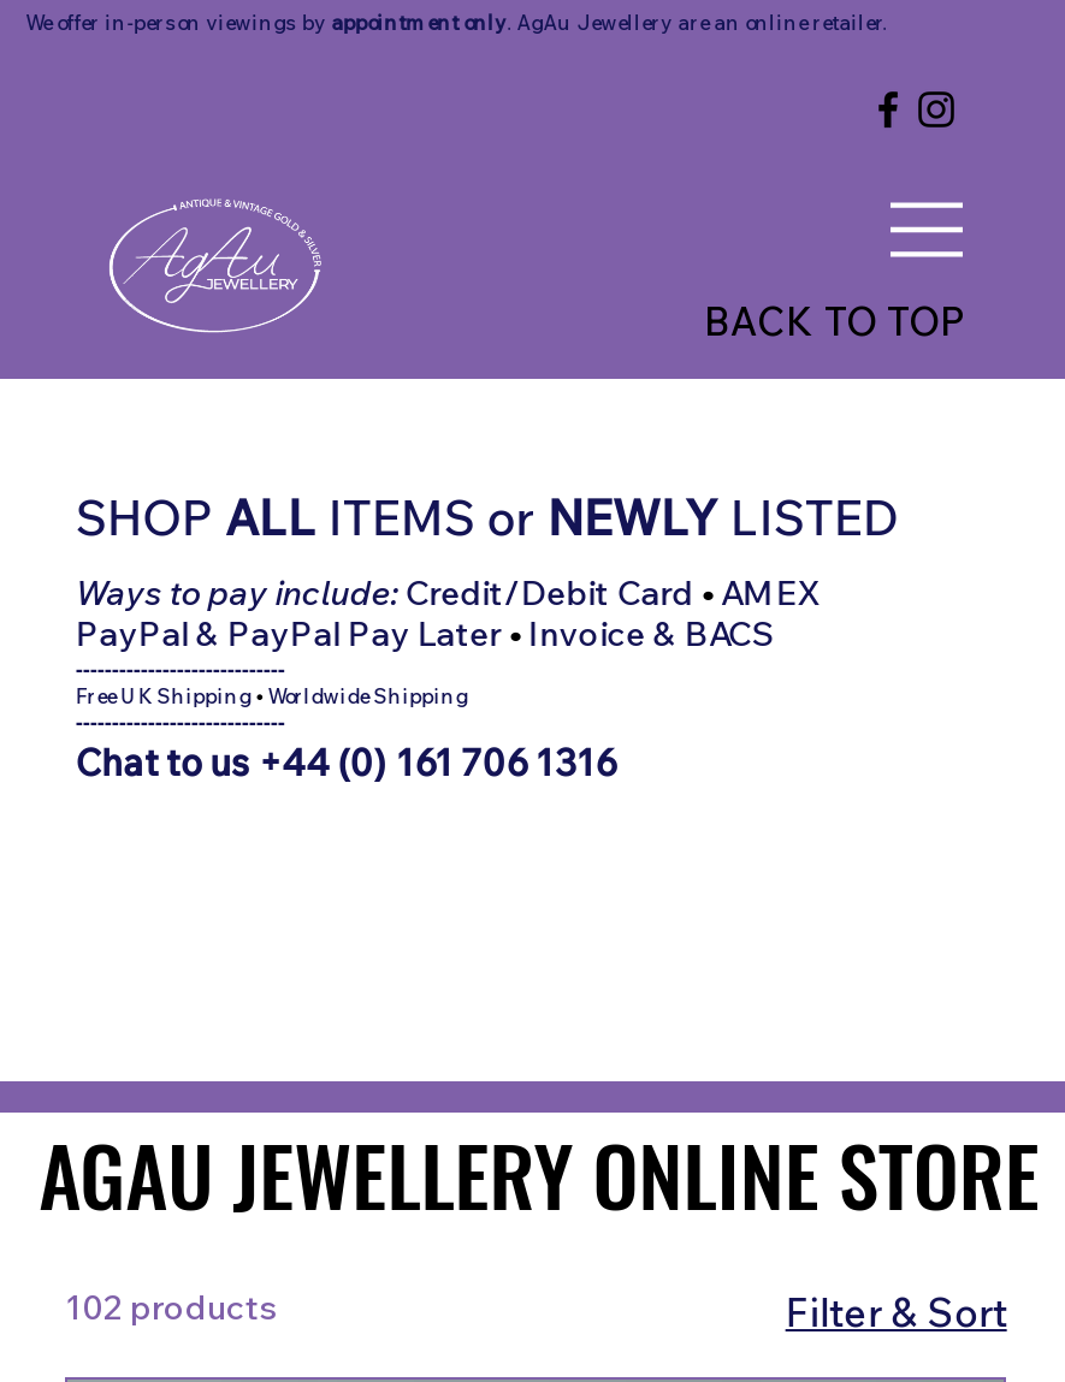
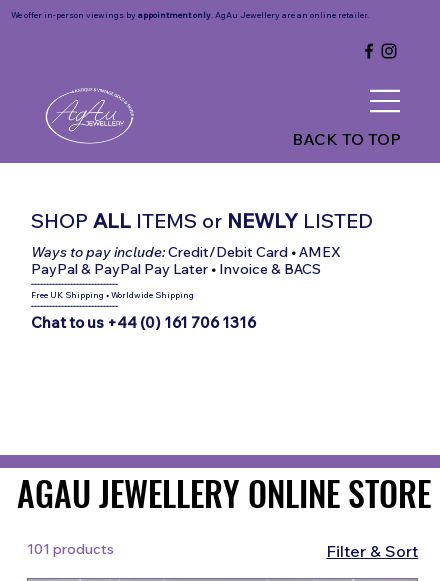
[65,1285,277,1328] 102 products -> [27,540,114,558] 101 products

